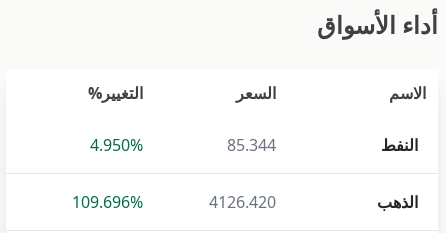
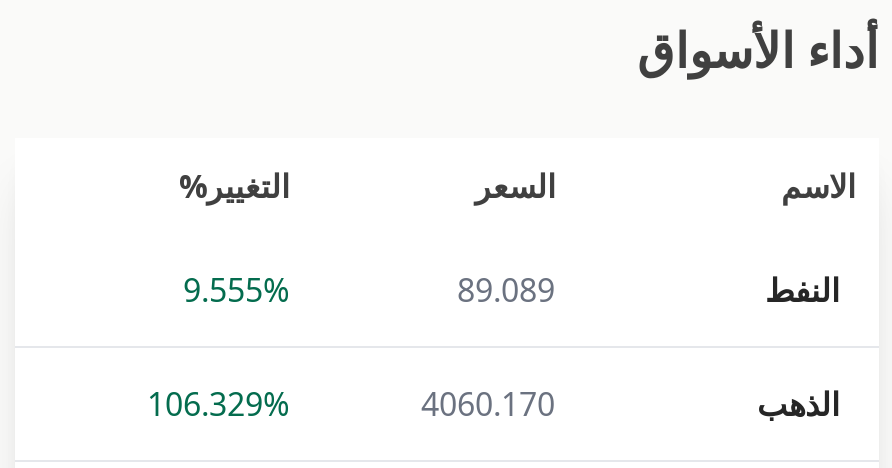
[90,134,143,156] 4.950% -> [183,269,289,313] 9.555%
[227,134,276,156] 85.344 -> [457,269,555,313] 89.089
[72,191,143,213] 109.696% -> [147,383,289,427] 106.329%
[209,191,276,213] 4126.420 -> [421,383,555,427] 4060.170

